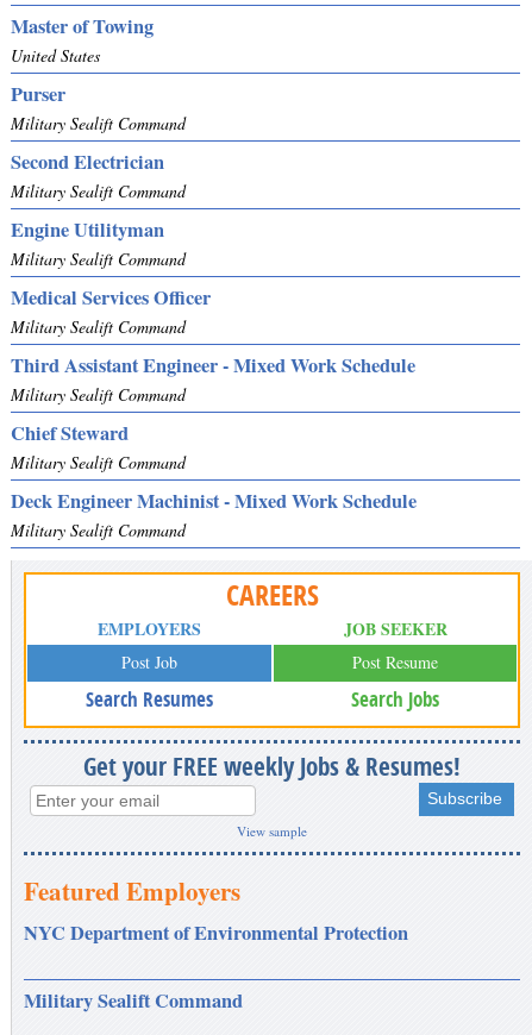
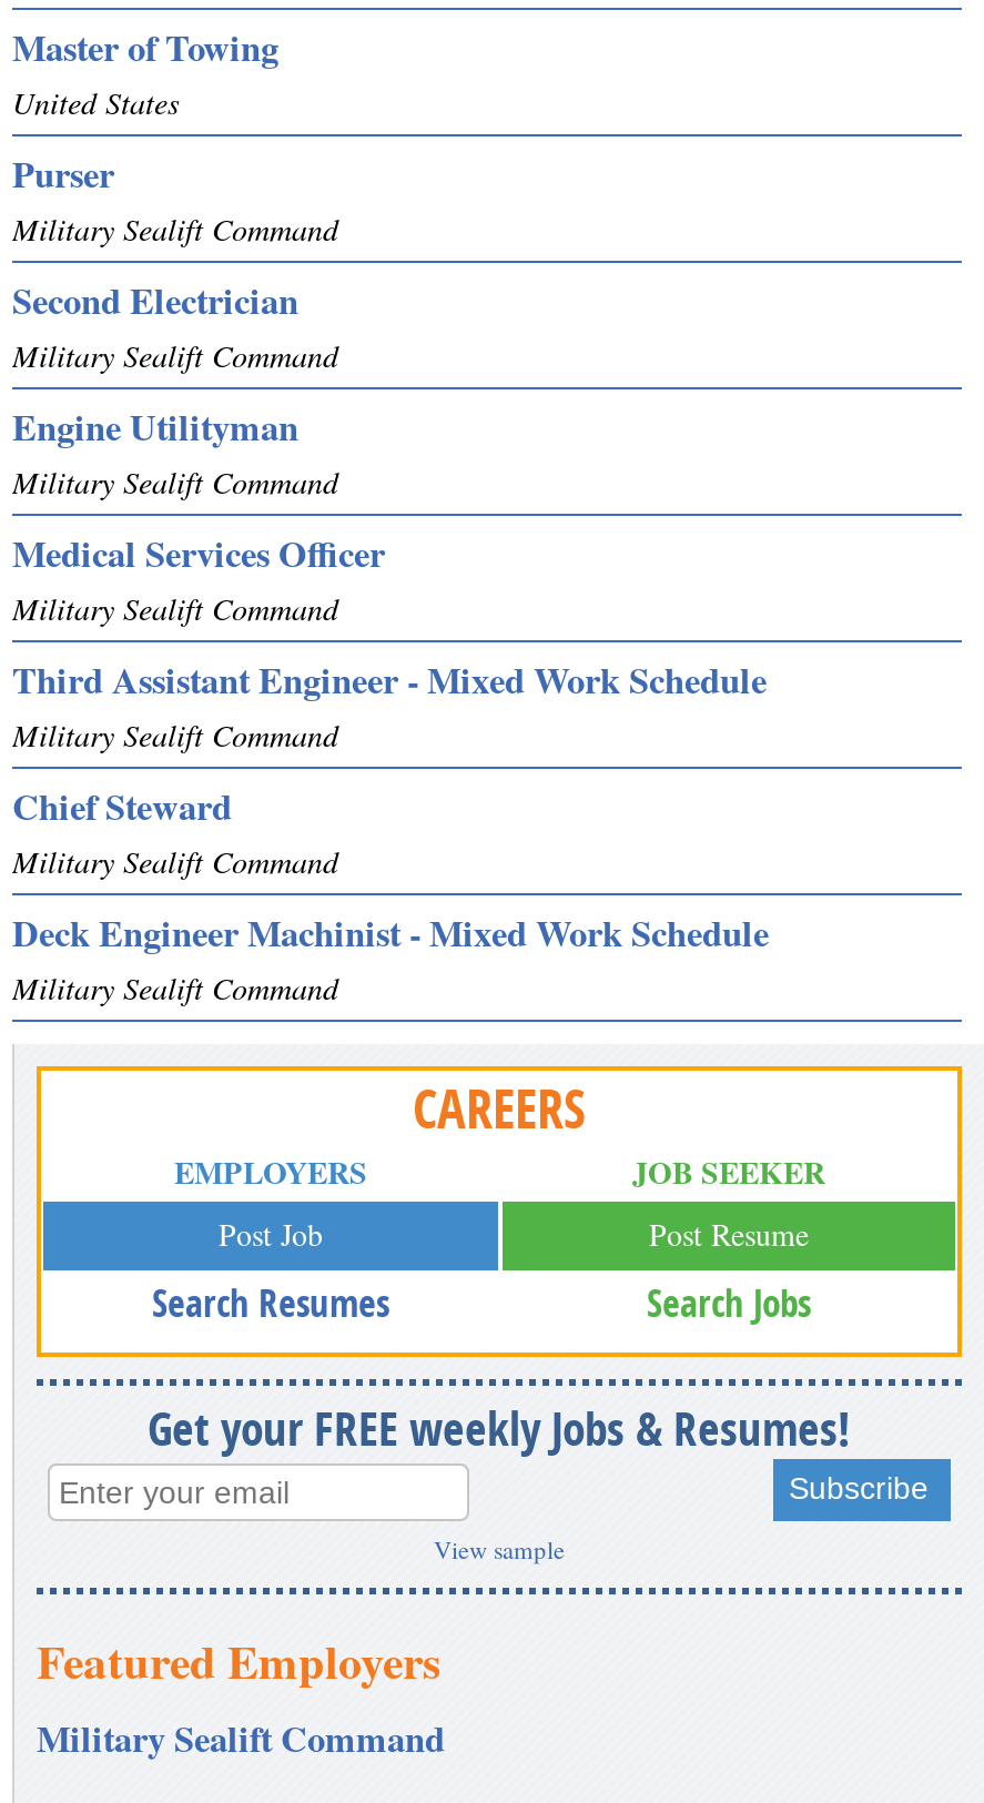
[24,918,408,947] NYC Department of Environmental Protection -> none

